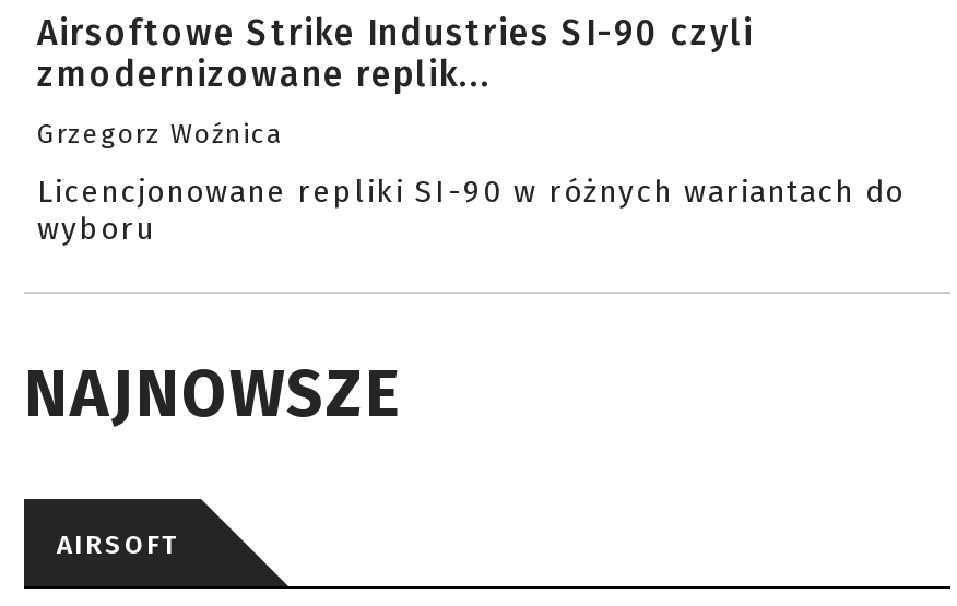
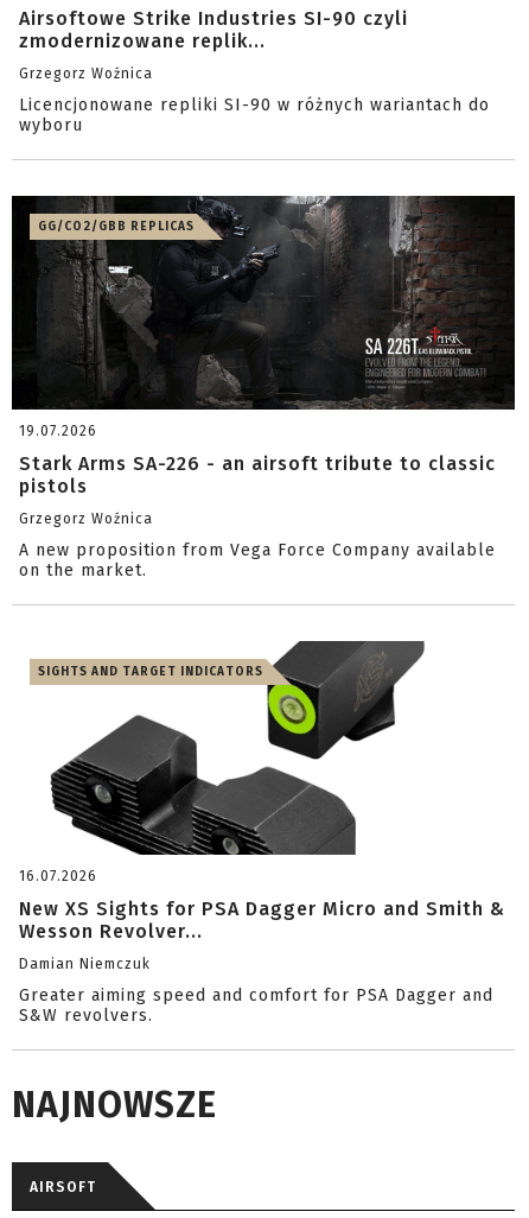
none -> [11,195,516,411] [image] | GG/CO2/GBB REPLICAS
none -> [19,423,496,581] 19.07.2026 | Stark Arms SA-226 - an airsoft tribute to classic | pistols | Grzegorz Woźnica | A new proposition from Vega Force Company available | on the market.
none -> [19,868,505,1026] 16.07.2026 | New XS Sights for PSA Dagger Micro and Smith & | Wesson Revolver... | Damian Niemczuk | Greater aiming speed and comfort for PSA Dagger and | S&W revolvers.
none -> [38,640,426,856] [image] | SIGHTS AND TARGET INDICATORS

